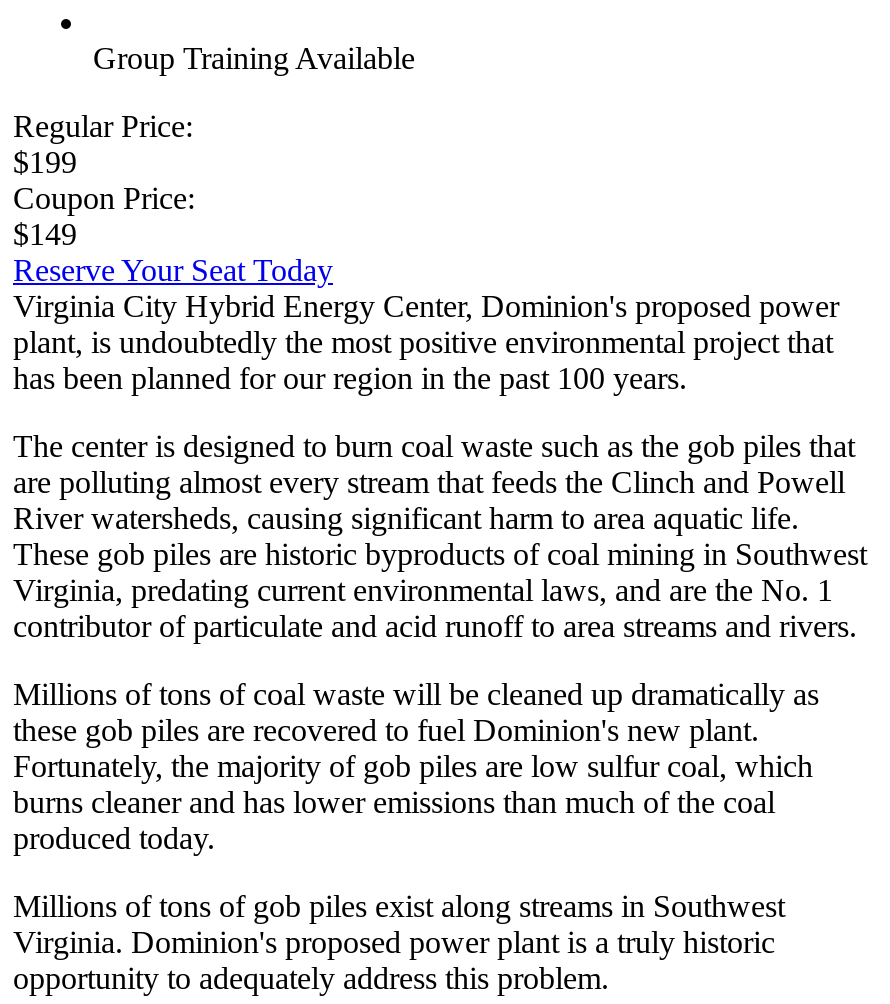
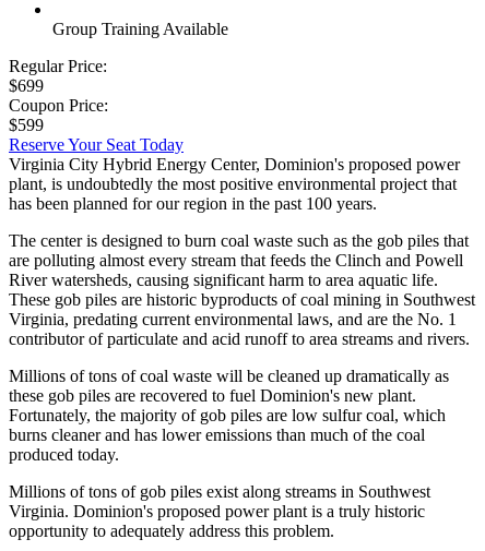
[13,145,77,179] $199 -> [9,76,44,95] $699
[13,217,77,251] $149 -> [9,116,44,134] $599

